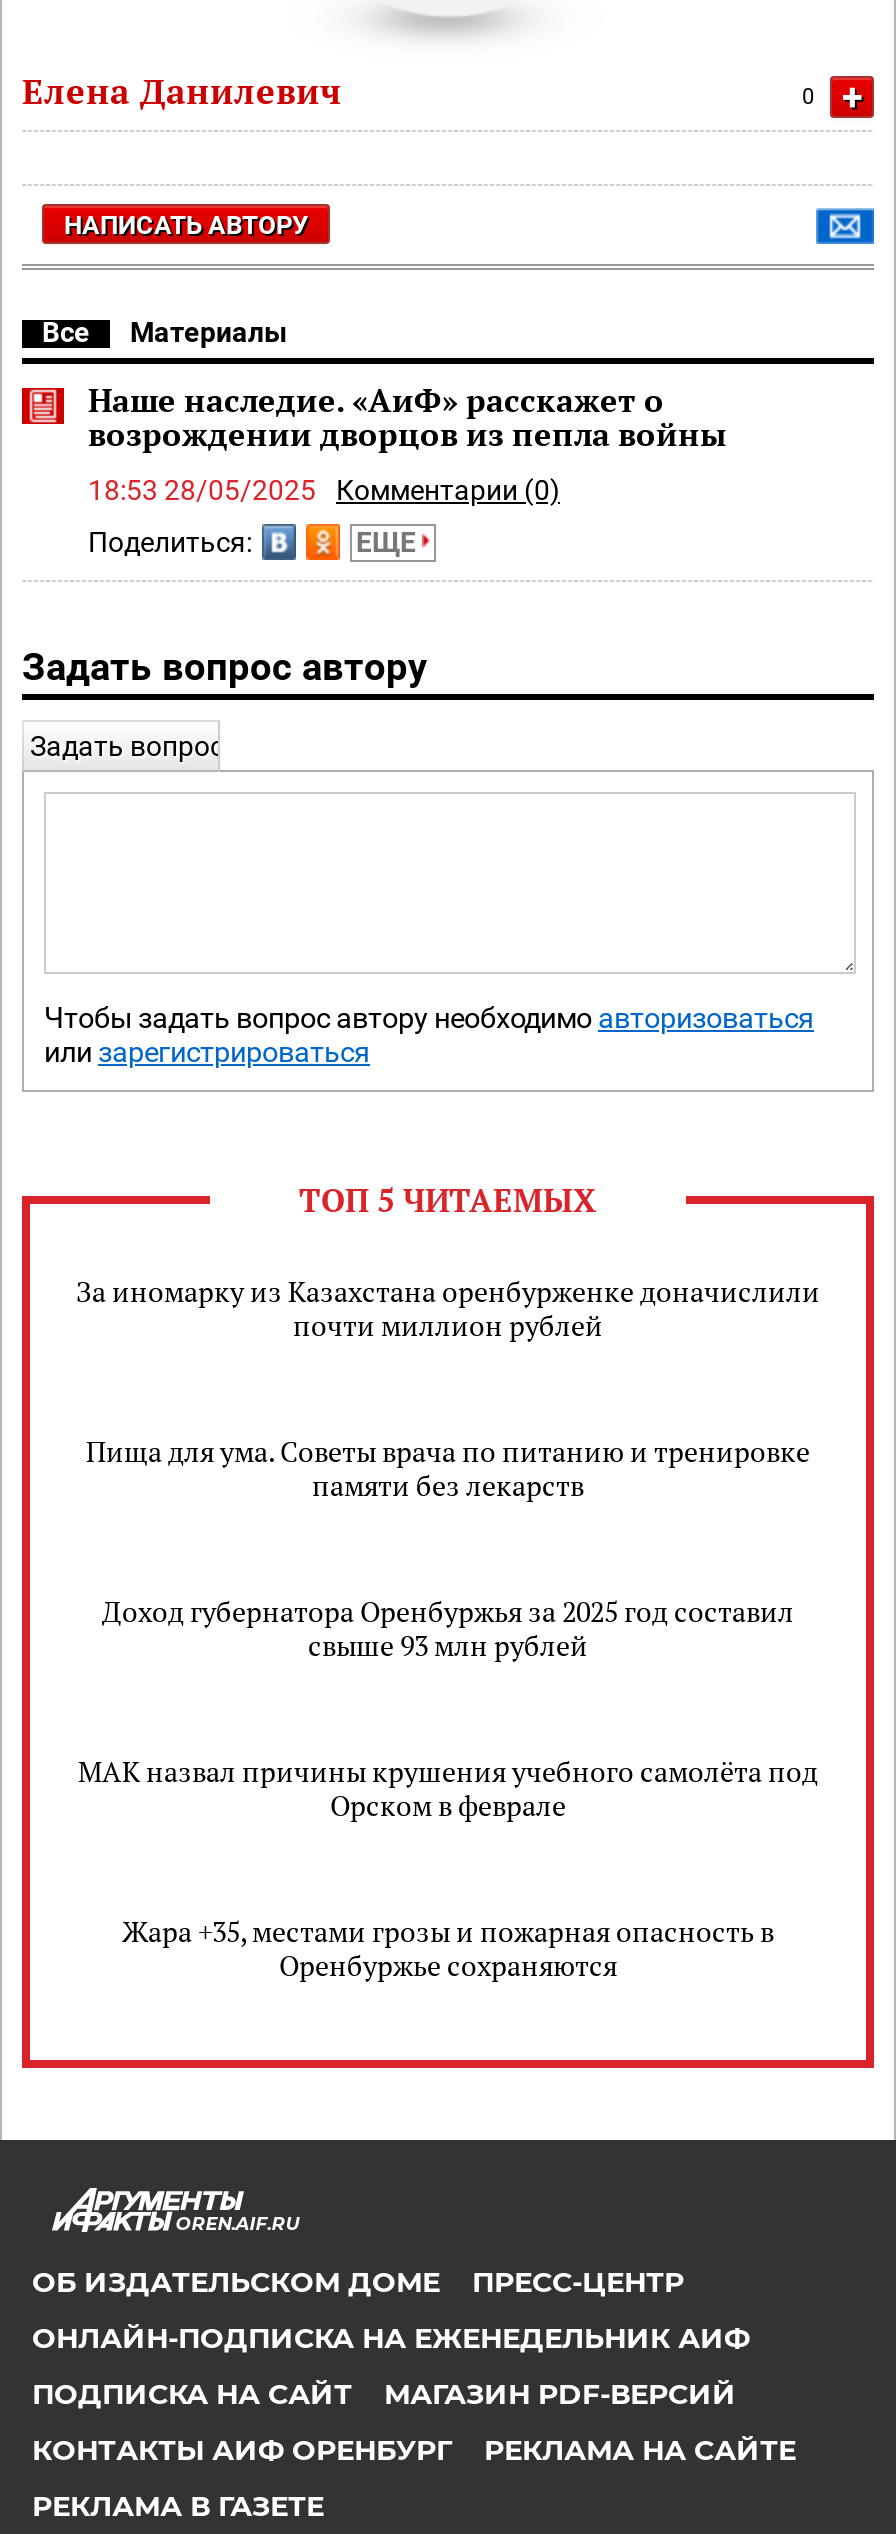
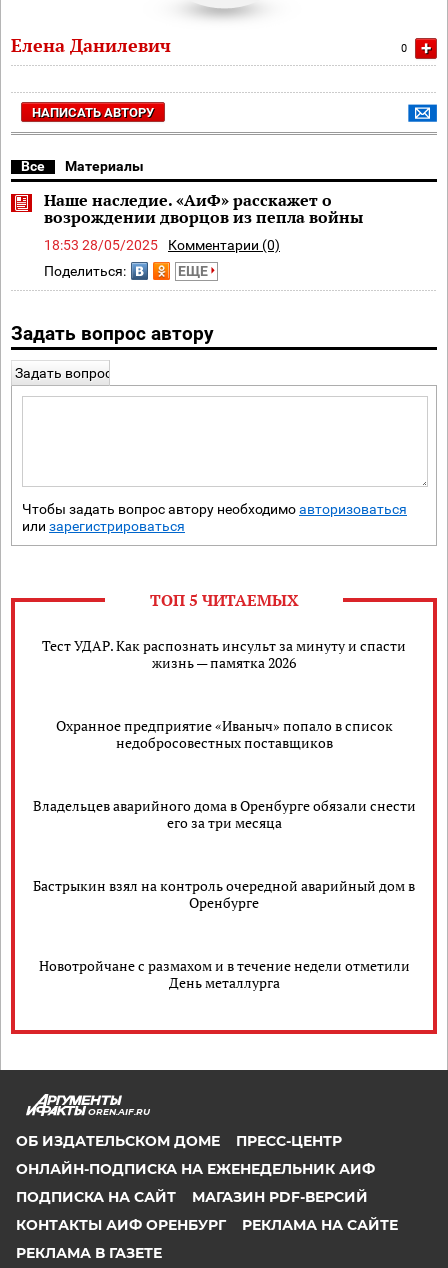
[76,1272,820,1344] За иномарку из Казахстана оренбурженке доначислили | почти миллион рублей -> [42,636,406,672] Тест УДАР. Как распознать инсульт за минуту и спасти | жизнь — памятка 2026
[86,1432,810,1504] Пища для ума. Советы врача по питанию и тренировке | памяти без лекарств -> [55,716,392,752] Охранное предприятие «Иваныч» попало в список | недобросовестных поставщиков
[102,1592,794,1664] Доход губернатора Оренбуржья за 2025 год составил | свыше 93 млн рублей -> [32,796,415,832] Владельцев аварийного дома в Оренбурге обязали снести | его за три месяца
[78,1752,818,1824] МАК назвал причины крушения учебного самолёта под | Орском в феврале -> [33,876,415,912] Бастрыкин взял на контроль очередной аварийный дом в | Оренбурге
[122,1912,774,1984] Жара +35, местами грозы и пожарная опасность в | Оренбуржье сохраняются -> [38,956,409,992] Новотройчане с размахом и в течение недели отметили | День металлурга

